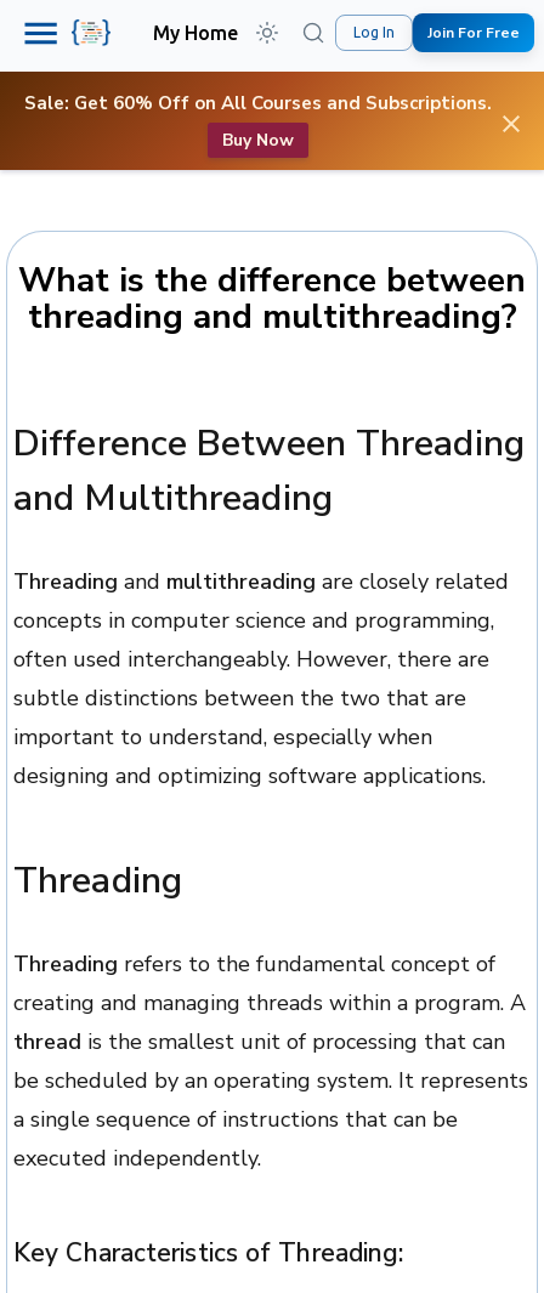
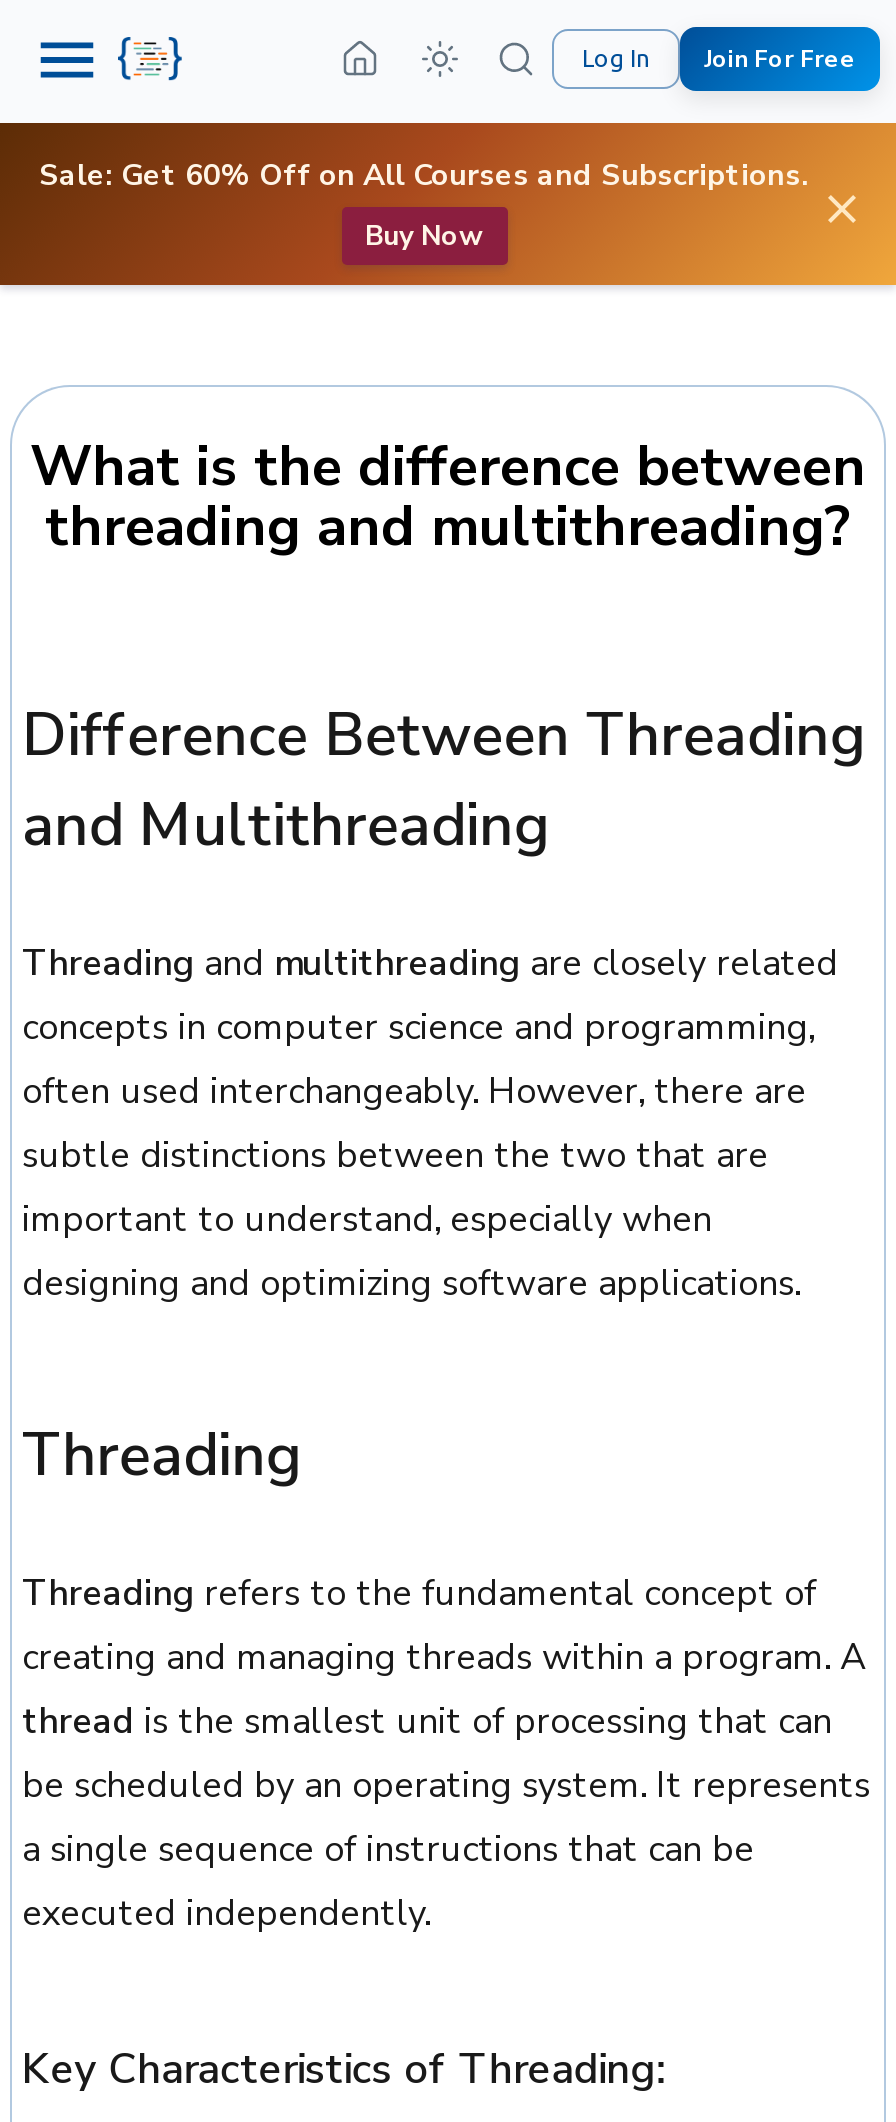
[153,22,238,44] My Home -> none

